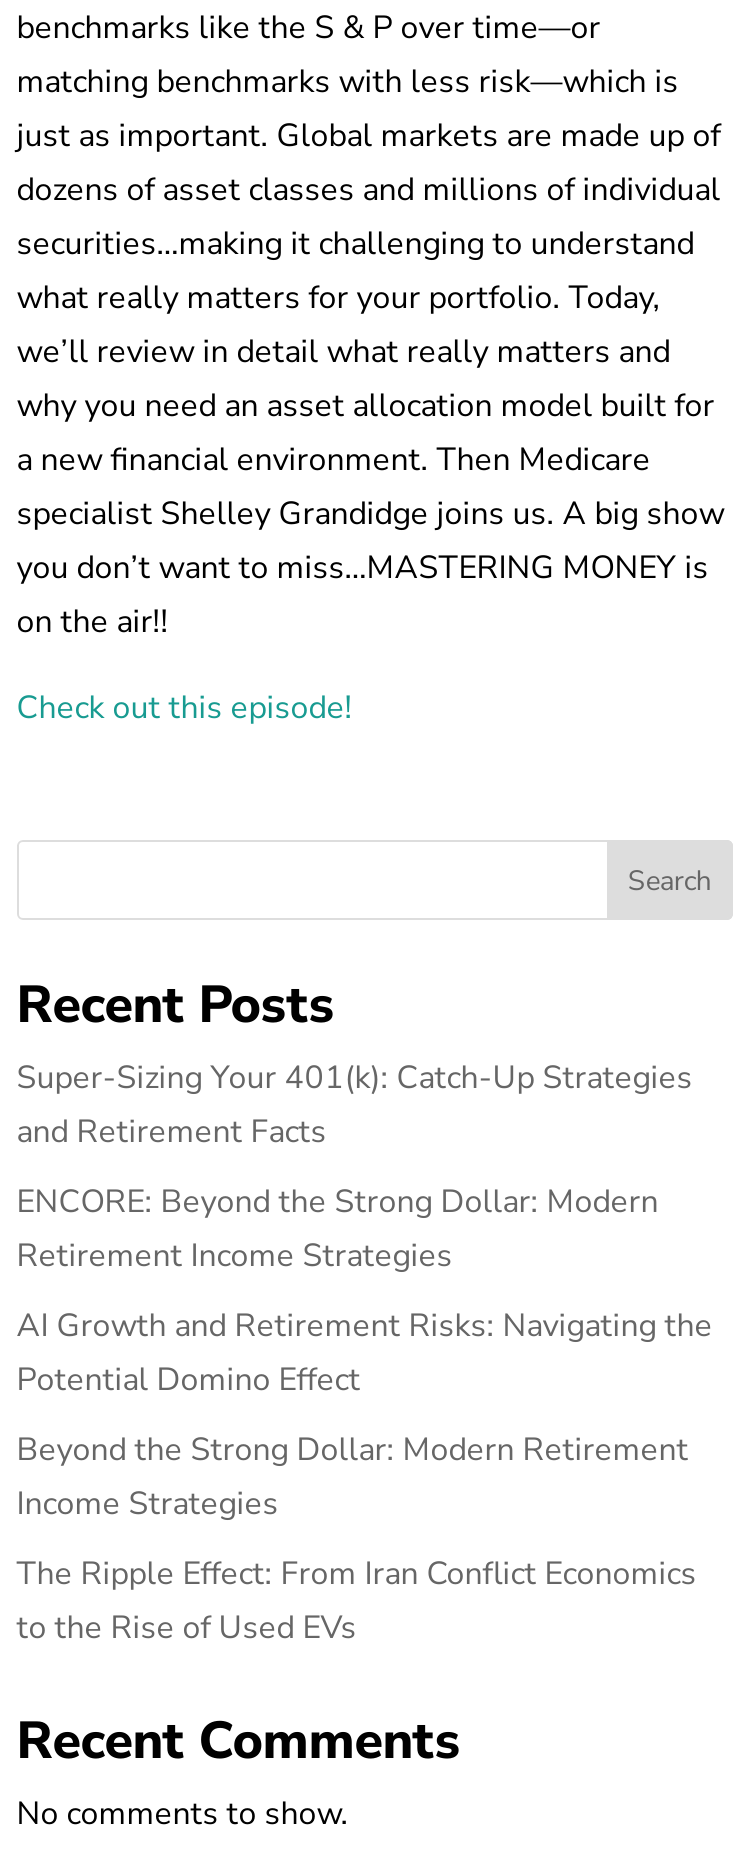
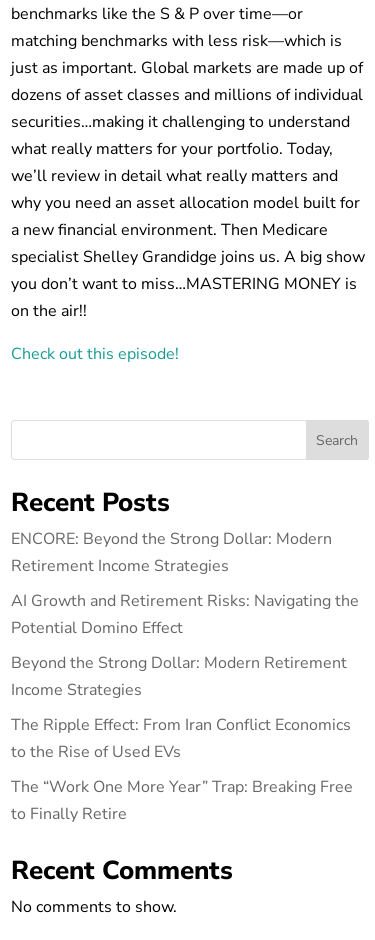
[17,1057,693,1155] Super-Sizing Your 401(k): Catch-Up Strategies | and Retirement Facts -> none
moved [17,1181,713,1651] -> [11,528,359,763]: ENCORE: Beyond the Strong Dollar: Modern | Retirement Income Strategies | AI Growth and Retirement Risks: Navigating the | Potential Domino Effect | Beyond the Strong Dollar: Modern Retirement | Income Strategies | The Ripple Effect: From Iran Conflict Economics | to the Rise of Used EVs
none -> [11,776,353,825] The “Work One More Year” Trap: Breaking Free | to Finally Retire

